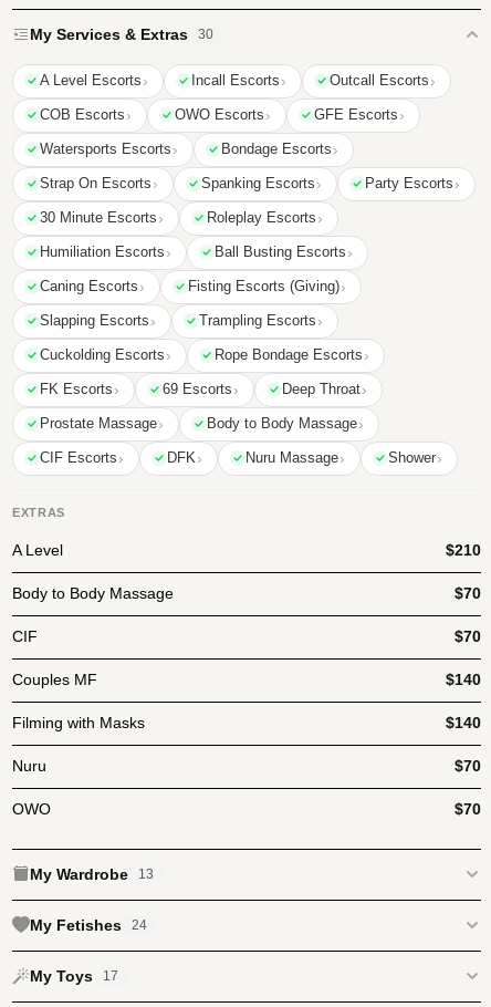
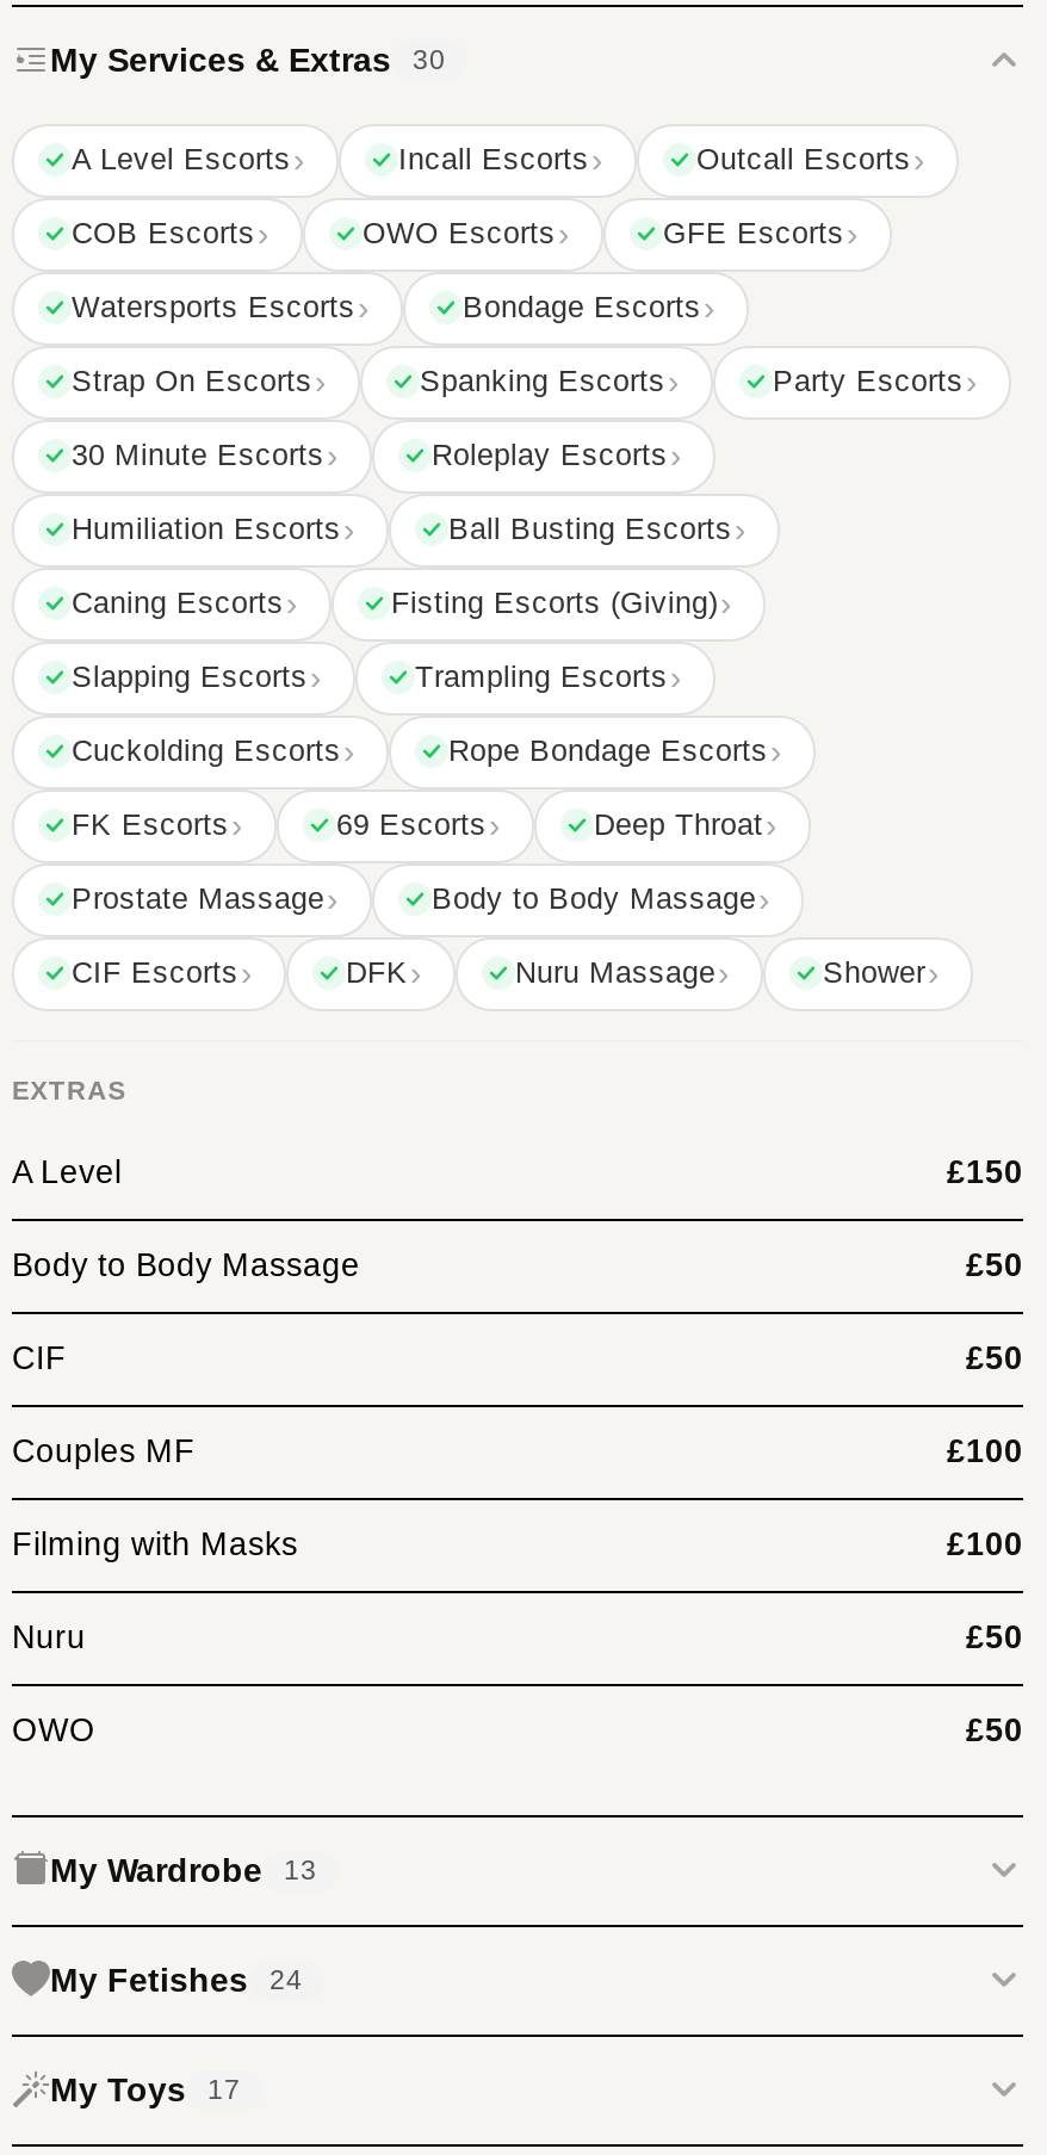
[446,542,481,558] $210 -> [947,1154,1023,1189] £150
[455,585,481,602] $70 -> [966,1247,1023,1283] £50
[455,628,481,645] $70 -> [966,1340,1023,1376] £50
[446,671,481,688] $140 -> [947,1433,1023,1469] £100
[446,715,481,731] $140 -> [947,1526,1023,1562] £100
[455,758,481,774] $70 -> [966,1619,1023,1655] £50
[455,801,481,817] $70 -> [966,1712,1023,1748] £50

